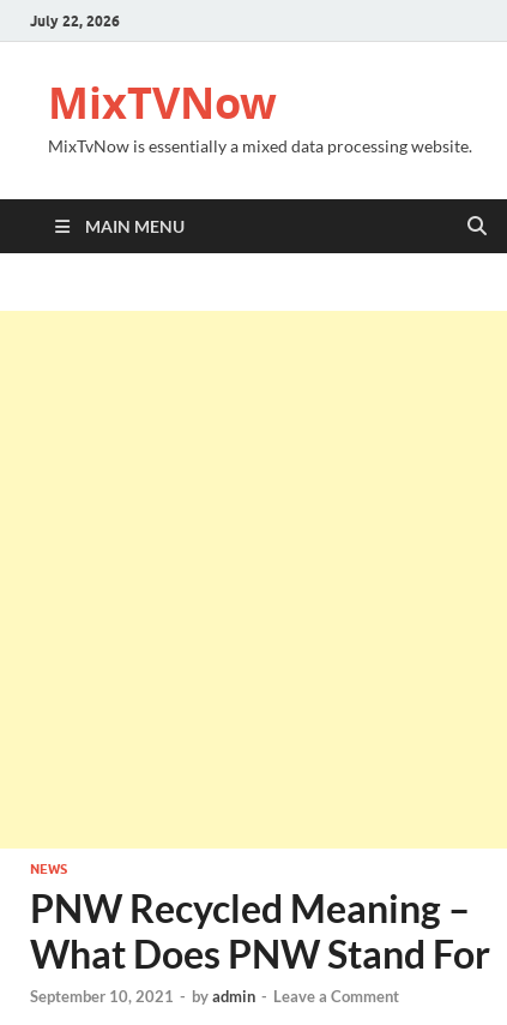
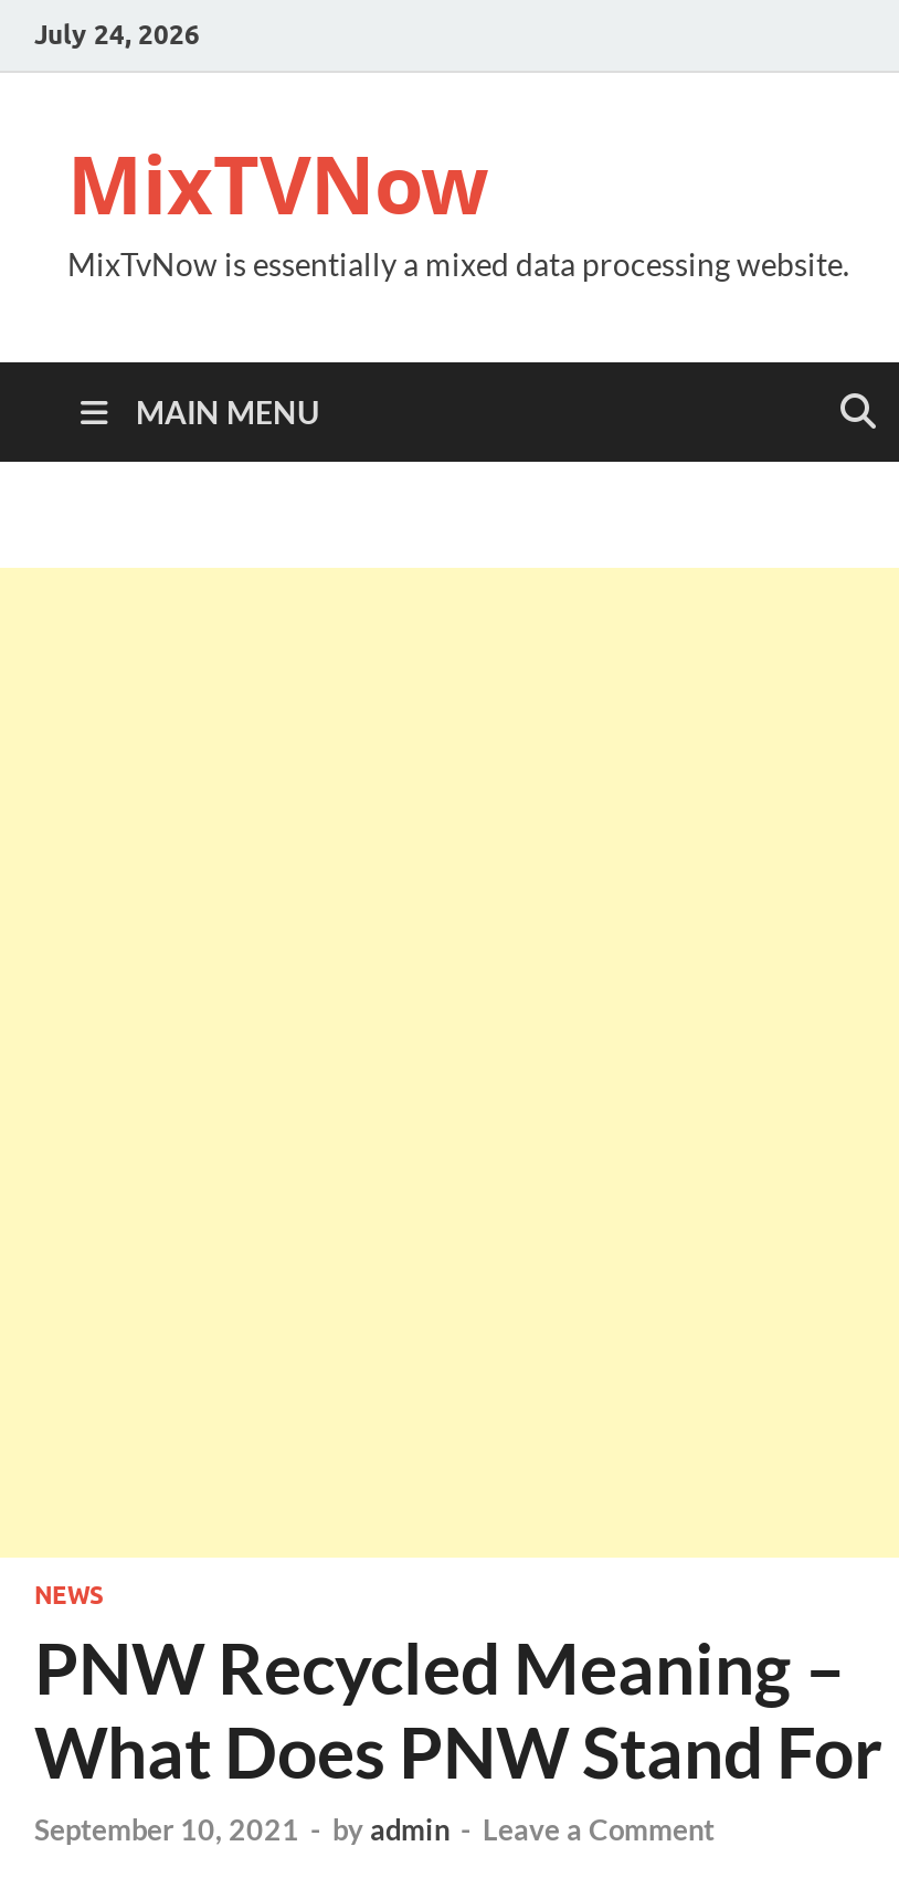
[30,11,120,29] July 22, 2026 -> [34,17,200,50] July 24, 2026

